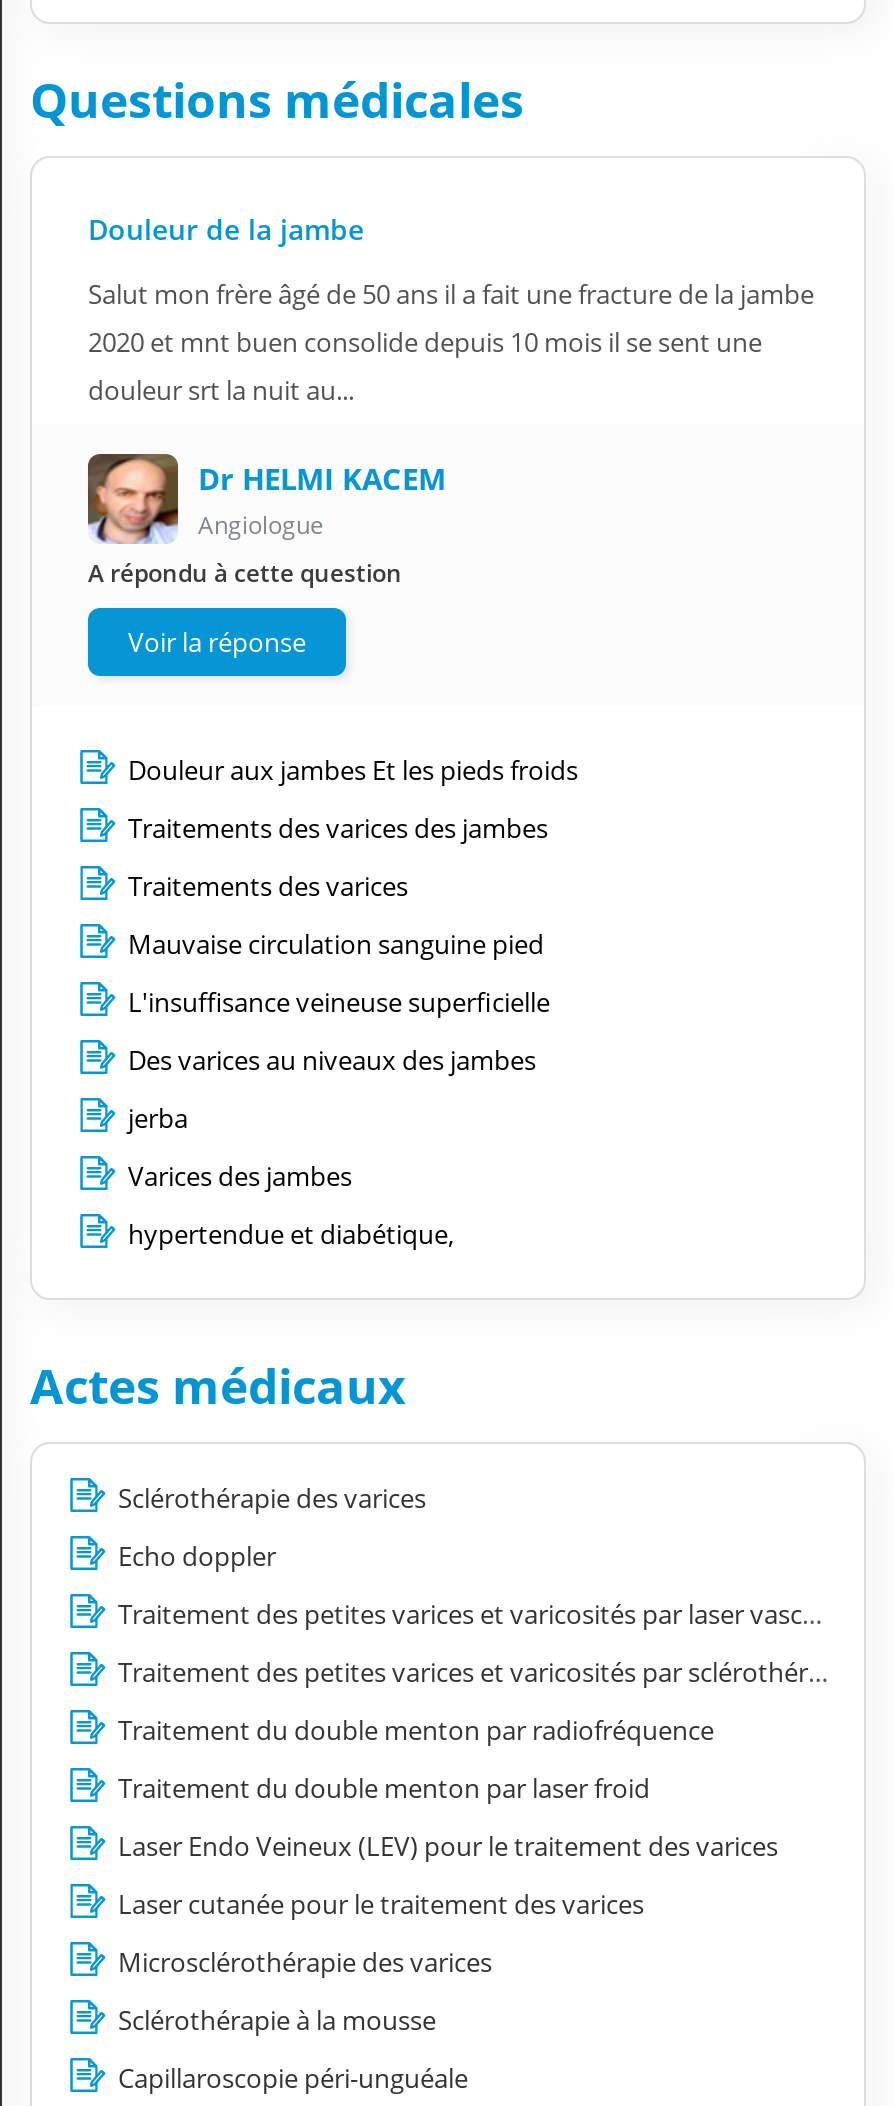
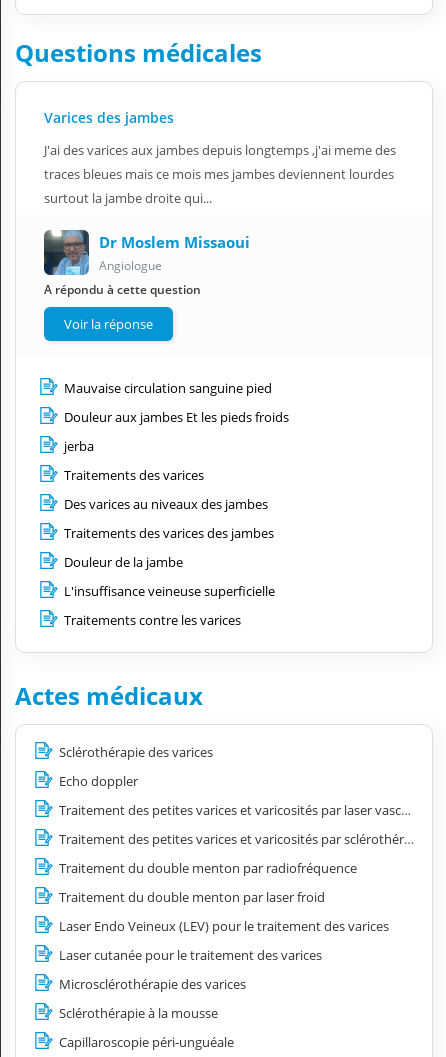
moved [88,211,364,249] -> [64,553,183,571]: Douleur de la jambe
[88,277,814,409] Salut mon frère âgé de 50 ans il a fait une fracture de la jambe | 2020 et mnt buen consolide depuis 10 mois il se sent une | douleur srt la nuit au... -> [44,141,396,207] J'ai des varices aux jambes depuis longtemps ,j'ai meme des | traces bleues mais ce mois mes jambes deviennent lourdes | surtout la jambe droite qui...
[86,452,446,546] [image] | Dr HELMI KACEM -> [43,229,250,276] [image] | Dr Moslem Missaoui
moved [128,753,578,789] -> [64,408,289,426]: Douleur aux jambes Et les pieds froids
moved [128,811,548,847] -> [64,524,274,542]: Traitements des varices des jambes
moved [128,869,408,905] -> [64,466,204,484]: Traitements des varices
moved [128,927,544,963] -> [64,379,272,397]: Mauvaise circulation sanguine pied
moved [128,985,550,1021] -> [64,582,275,600]: L'insuffisance veineuse superficielle
moved [128,1043,536,1079] -> [64,495,268,513]: Des varices au niveaux des jambes
moved [128,1101,188,1137] -> [64,437,94,455]: jerba
moved [128,1159,352,1195] -> [44,108,174,127]: Varices des jambes
[128,1217,454,1253] hypertendue et diabétique, -> [64,611,241,629] Traitements contre les varices

